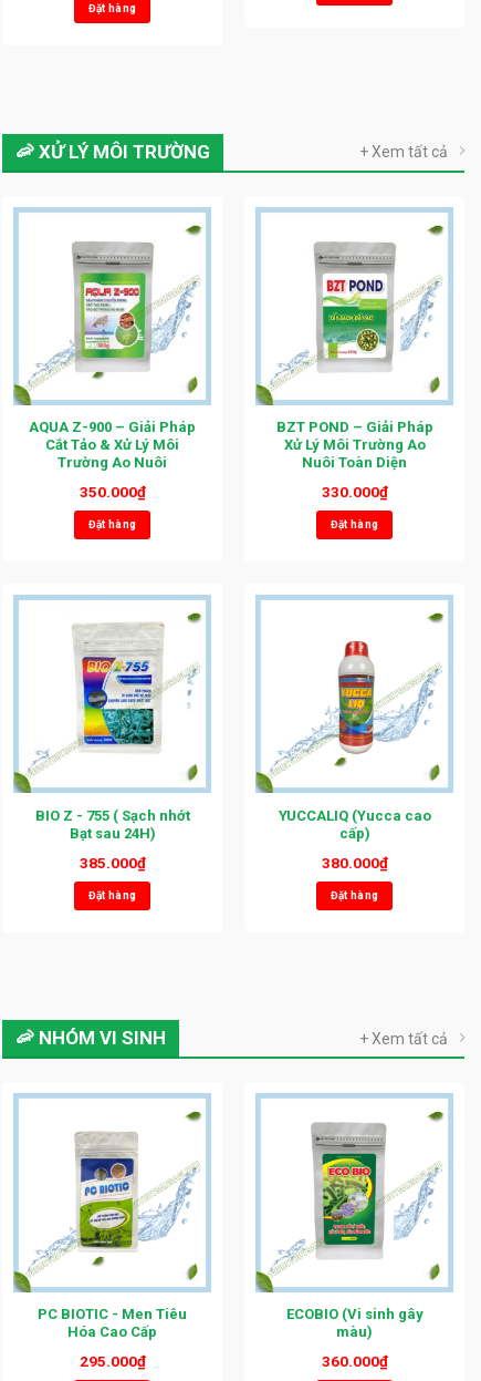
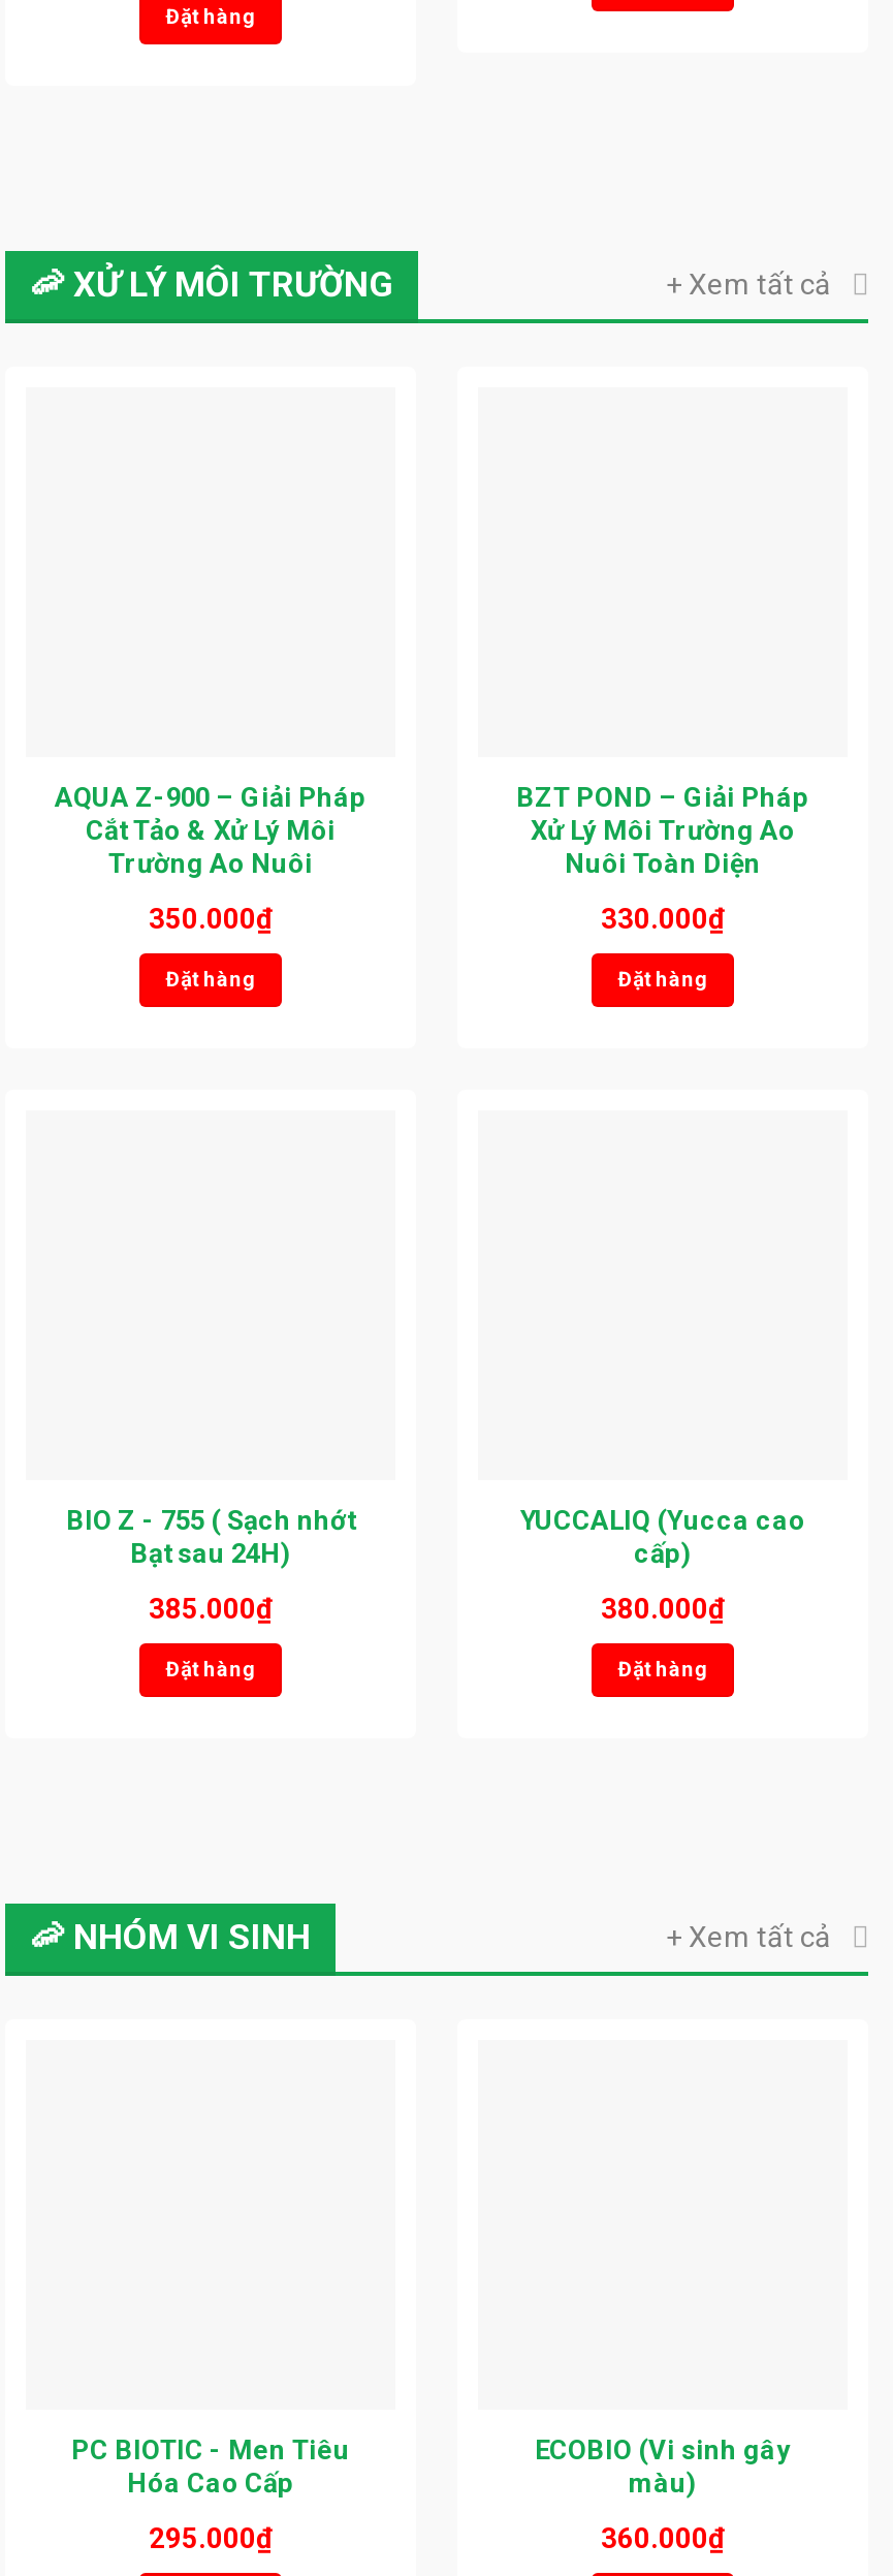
[13,207,211,406] [image] -> none
[255,207,453,406] [image] -> none
[13,595,211,794] [image] -> none
[255,595,453,794] [image] -> none
[13,1093,211,1294] [image] -> none
[255,1093,453,1294] [image] -> none

